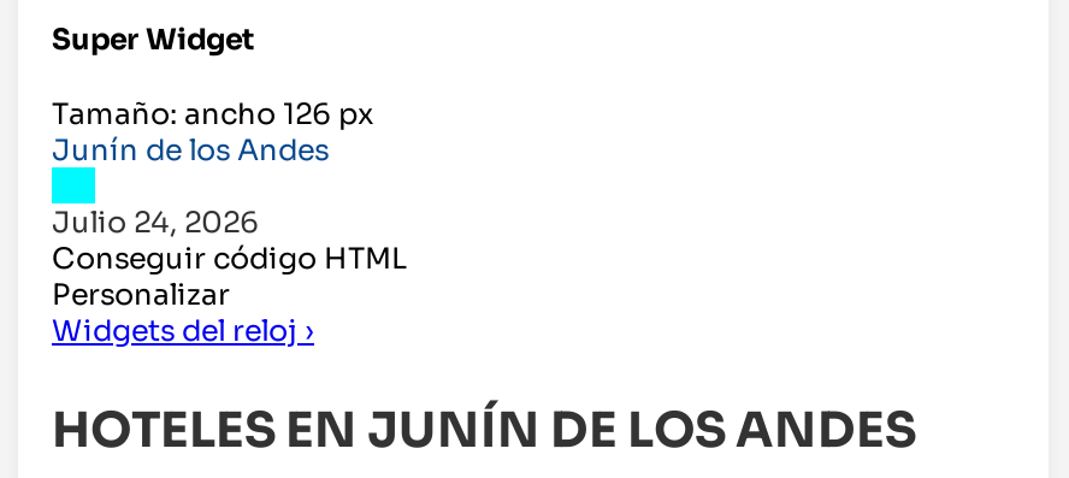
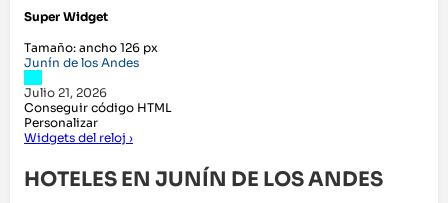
[52,203,259,239] Julio 24, 2026 -> [24,85,107,100] Julio 21, 2026

